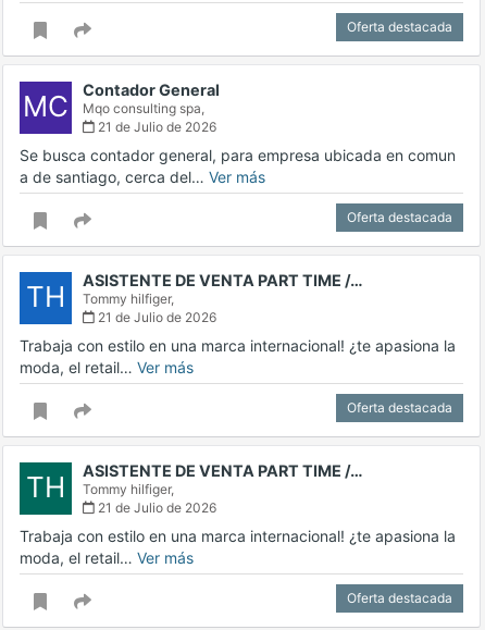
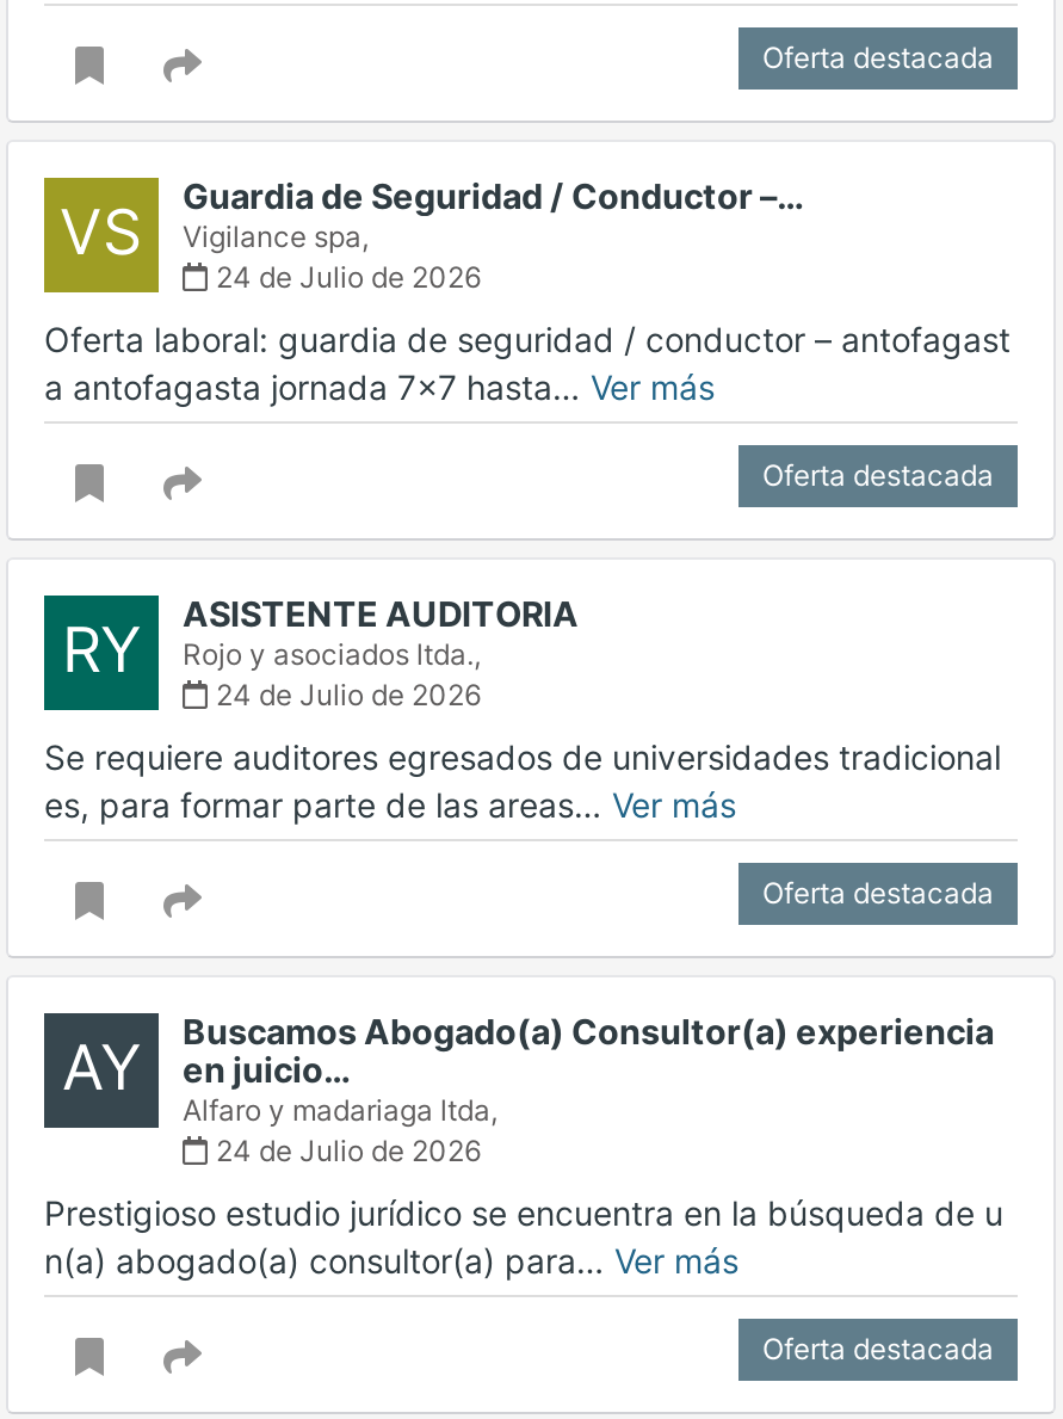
[23,81,220,135] MC | Contador General | Mqo consulting spa, | 21 de Julio de 2026 -> [60,175,805,295] VS | Guardia de Seguridad / Conductor –… | Vigilance spa, | 24 de Julio de 2026
[20,146,456,186] Se busca contador general, para empresa ubicada en comun | a de santiago, cerca del… Ver más -> [44,319,1011,407] Oferta laboral: guardia de seguridad / conductor – antofagast | a antofagasta jornada 7x7 hasta… Ver más
[26,271,363,325] TH | ASISTENTE DE VENTA PART TIME /… | Tommy hilfiger, | 21 de Julio de 2026 -> [62,593,579,712] RY | ASISTENTE AUDITORIA | Rojo y asociados ltda., | 24 de Julio de 2026
[20,336,456,376] Trabaja con estilo en una marca internacional! ¿te apasiona la | moda, el retail… Ver más -> [44,736,1001,825] Se requiere auditores egresados de universidades tradicional | es, para formar parte de las areas… Ver más
[26,461,363,516] TH | ASISTENTE DE VENTA PART TIME /… | Tommy hilfiger, | 21 de Julio de 2026 -> [62,1011,994,1168] AY | Buscamos Abogado(a) Consultor(a) experiencia | en juicio… | Alfaro y madariaga ltda, | 24 de Julio de 2026
[20,527,456,567] Trabaja con estilo en una marca internacional! ¿te apasiona la | moda, el retail… Ver más -> [44,1192,1003,1281] Prestigioso estudio jurídico se encuentra en la búsqueda de u | n(a) abogado(a) consultor(a) para… Ver más

